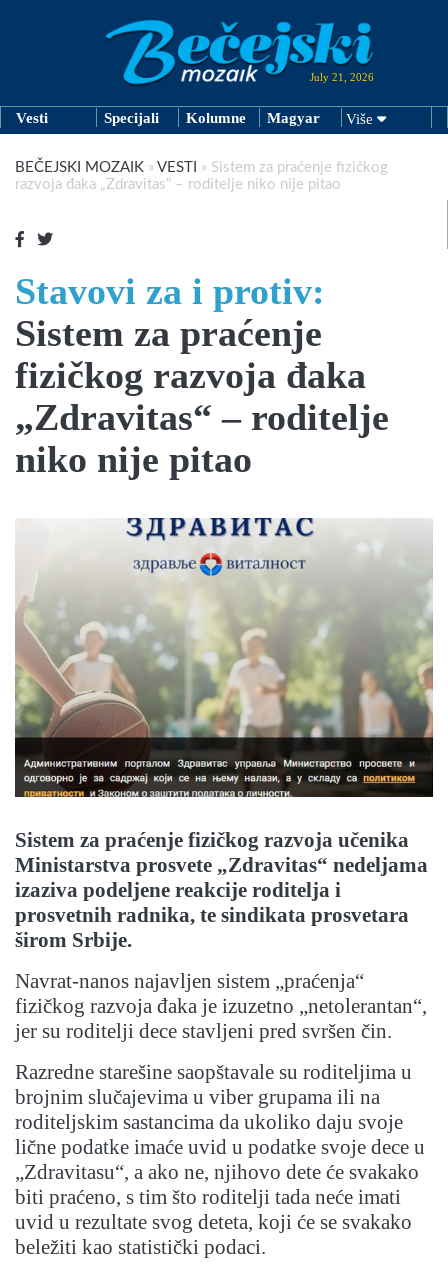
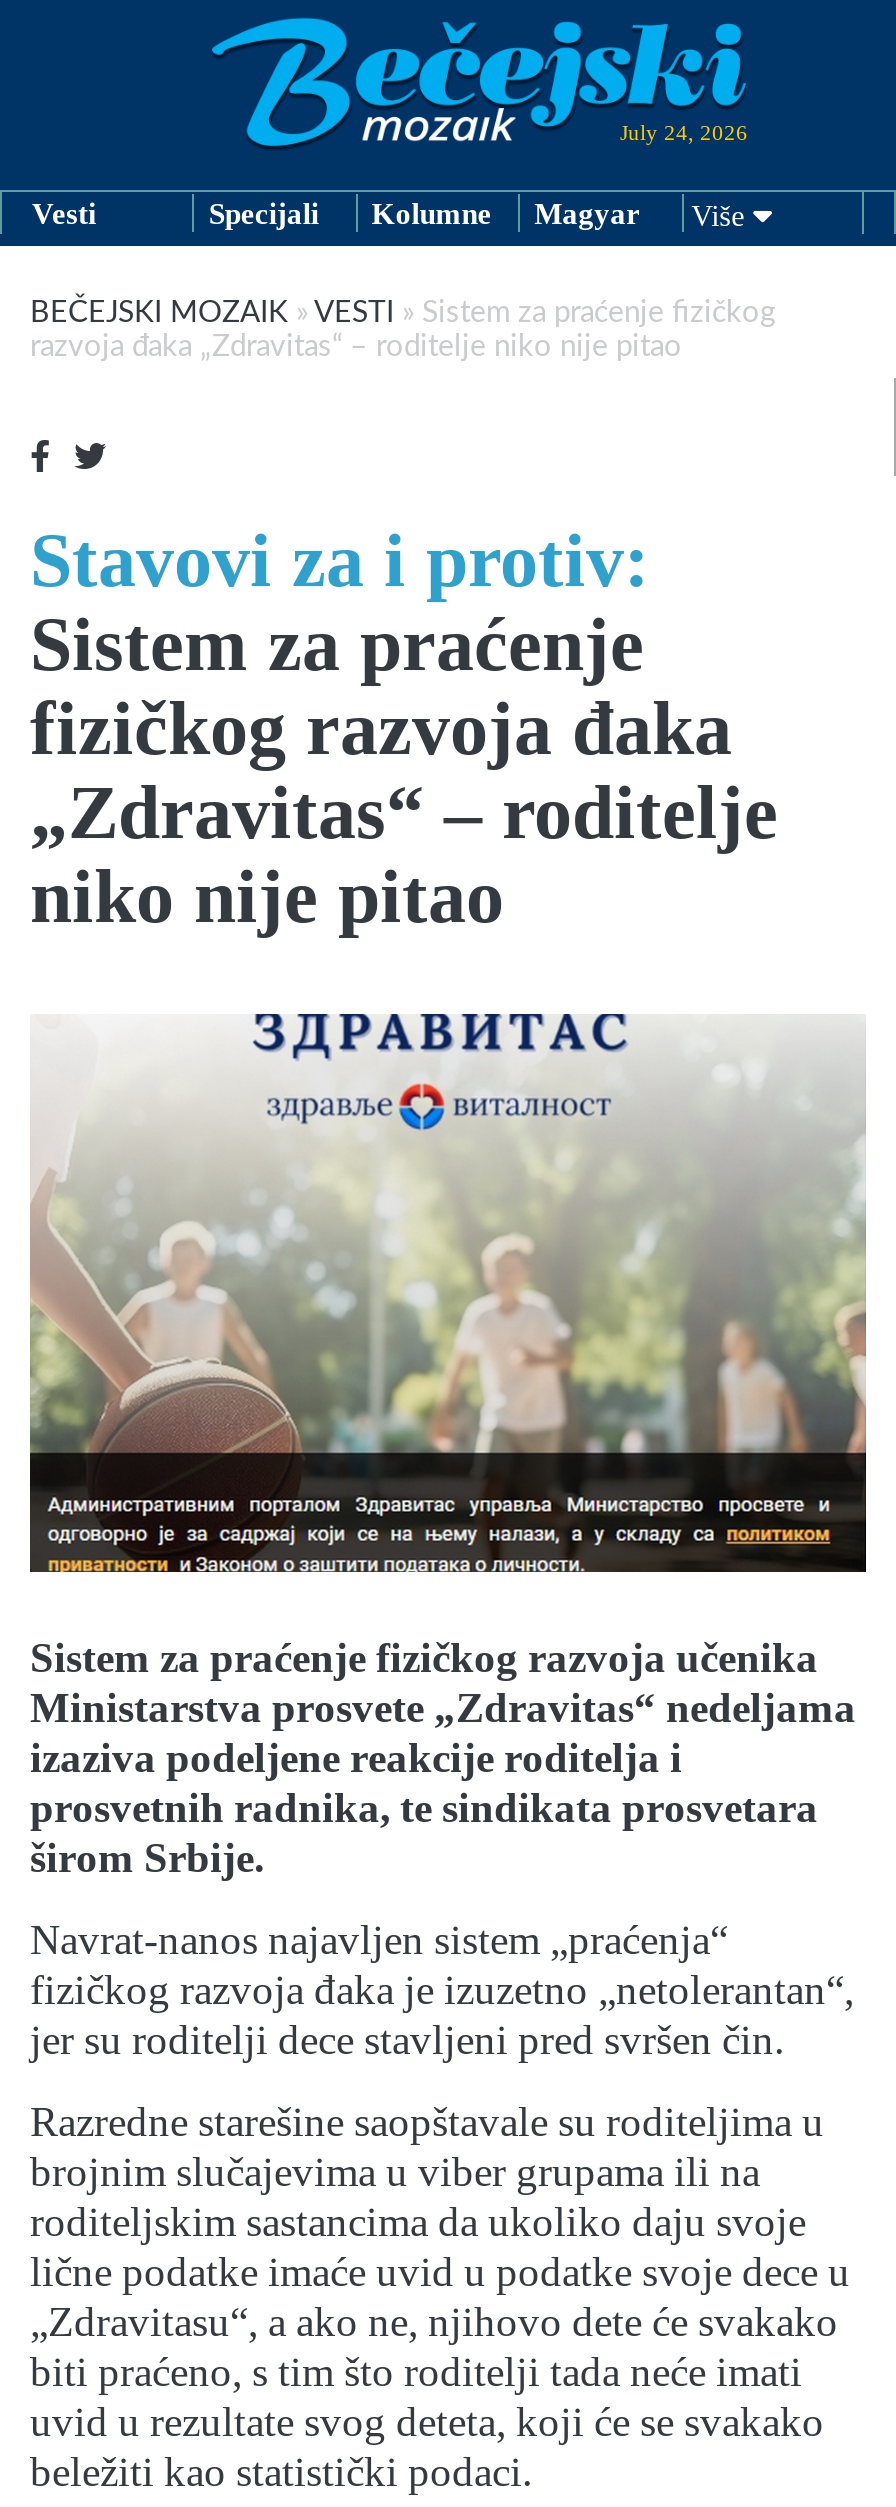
[310,71,374,83] July 21, 2026 -> [620,119,748,143] July 24, 2026

